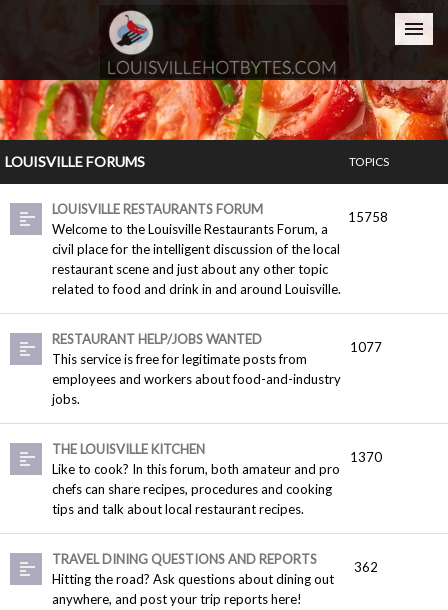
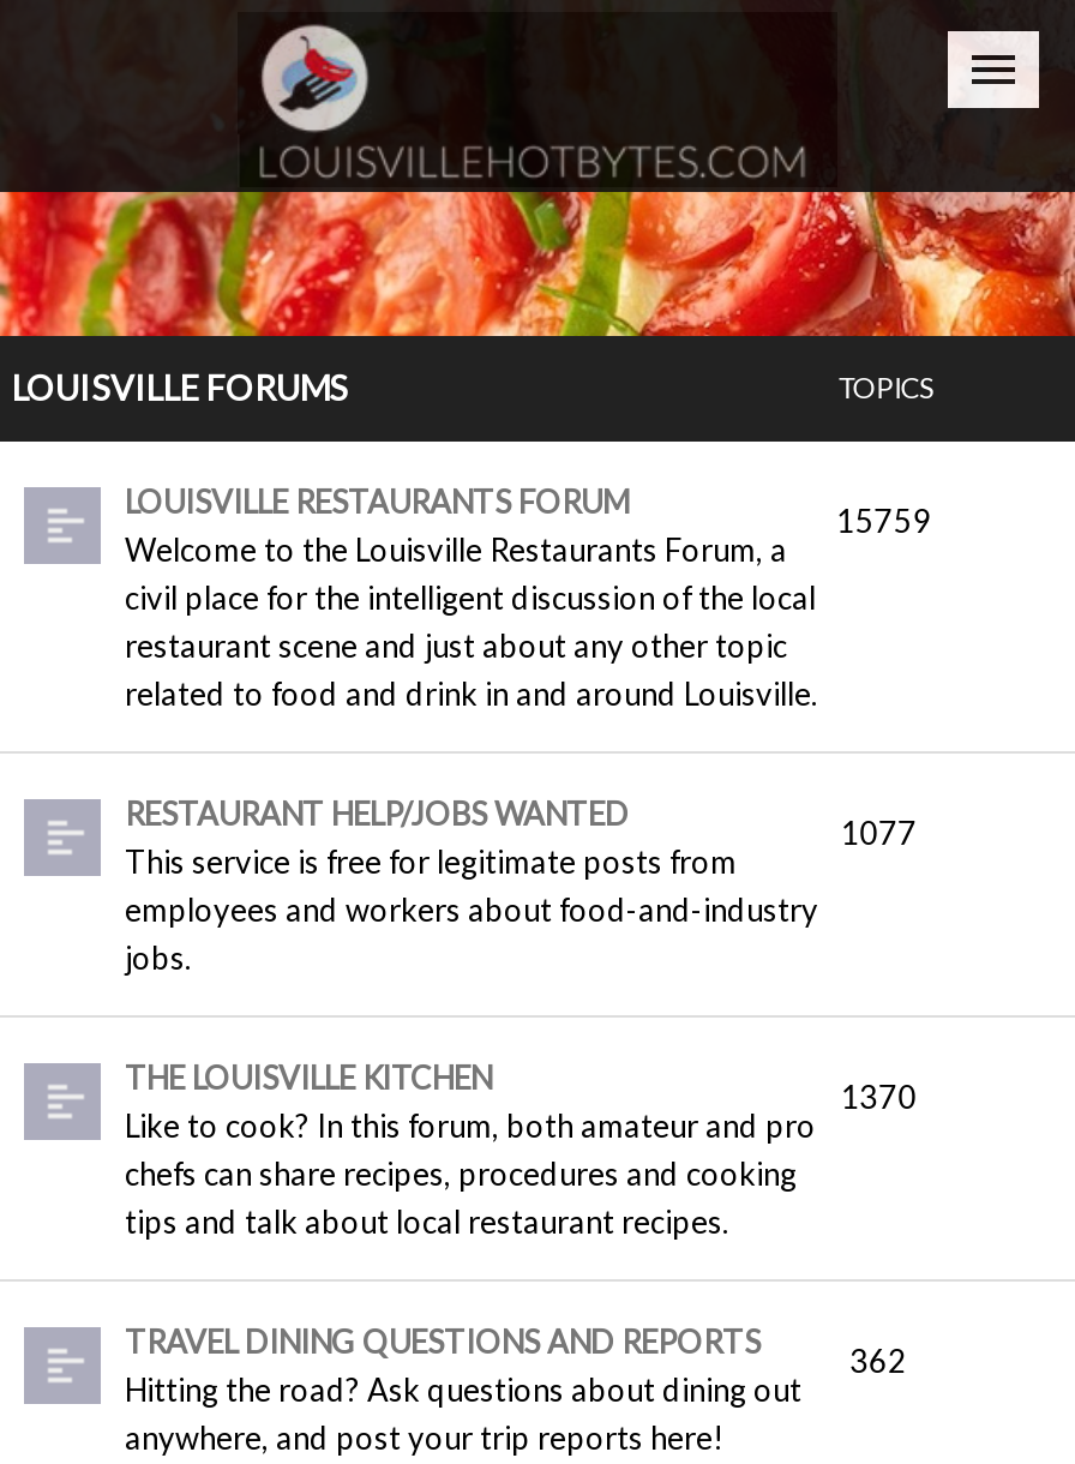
[348,209,388,225] 15758 -> [836,502,932,540] 15759

